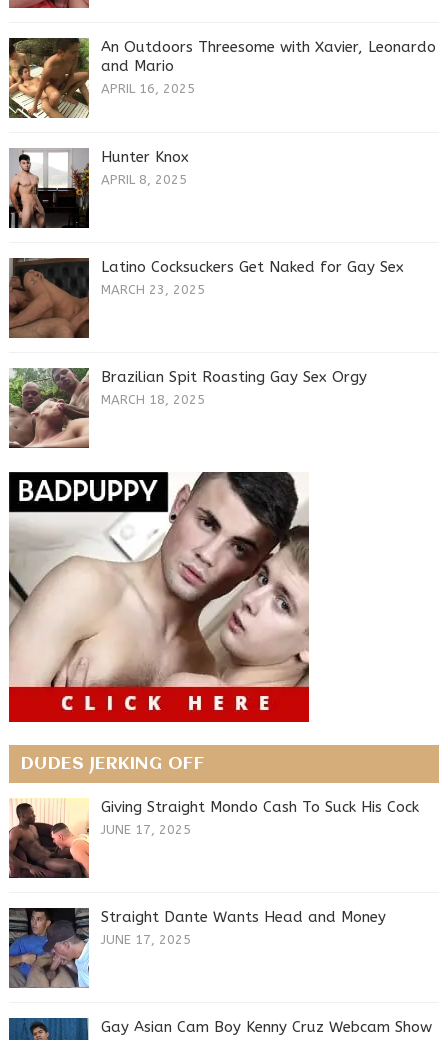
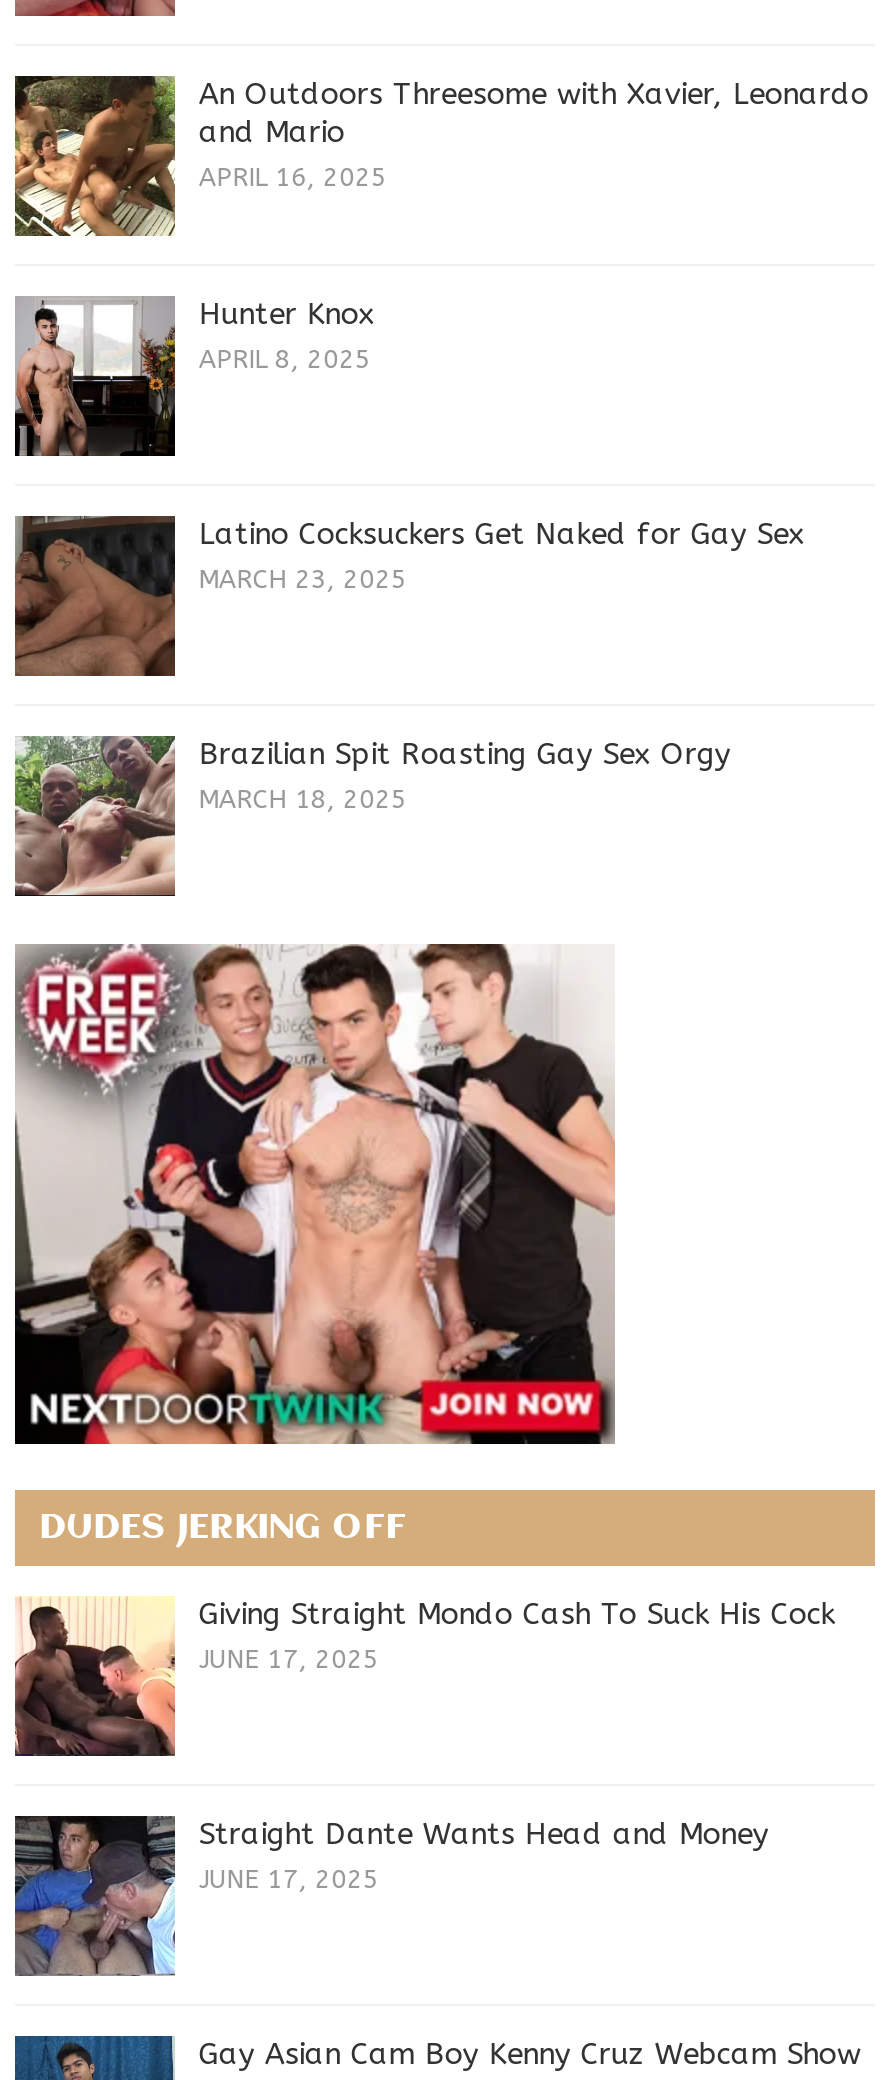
[8,471,310,723] [image] -> [13,942,617,1446] [image]

